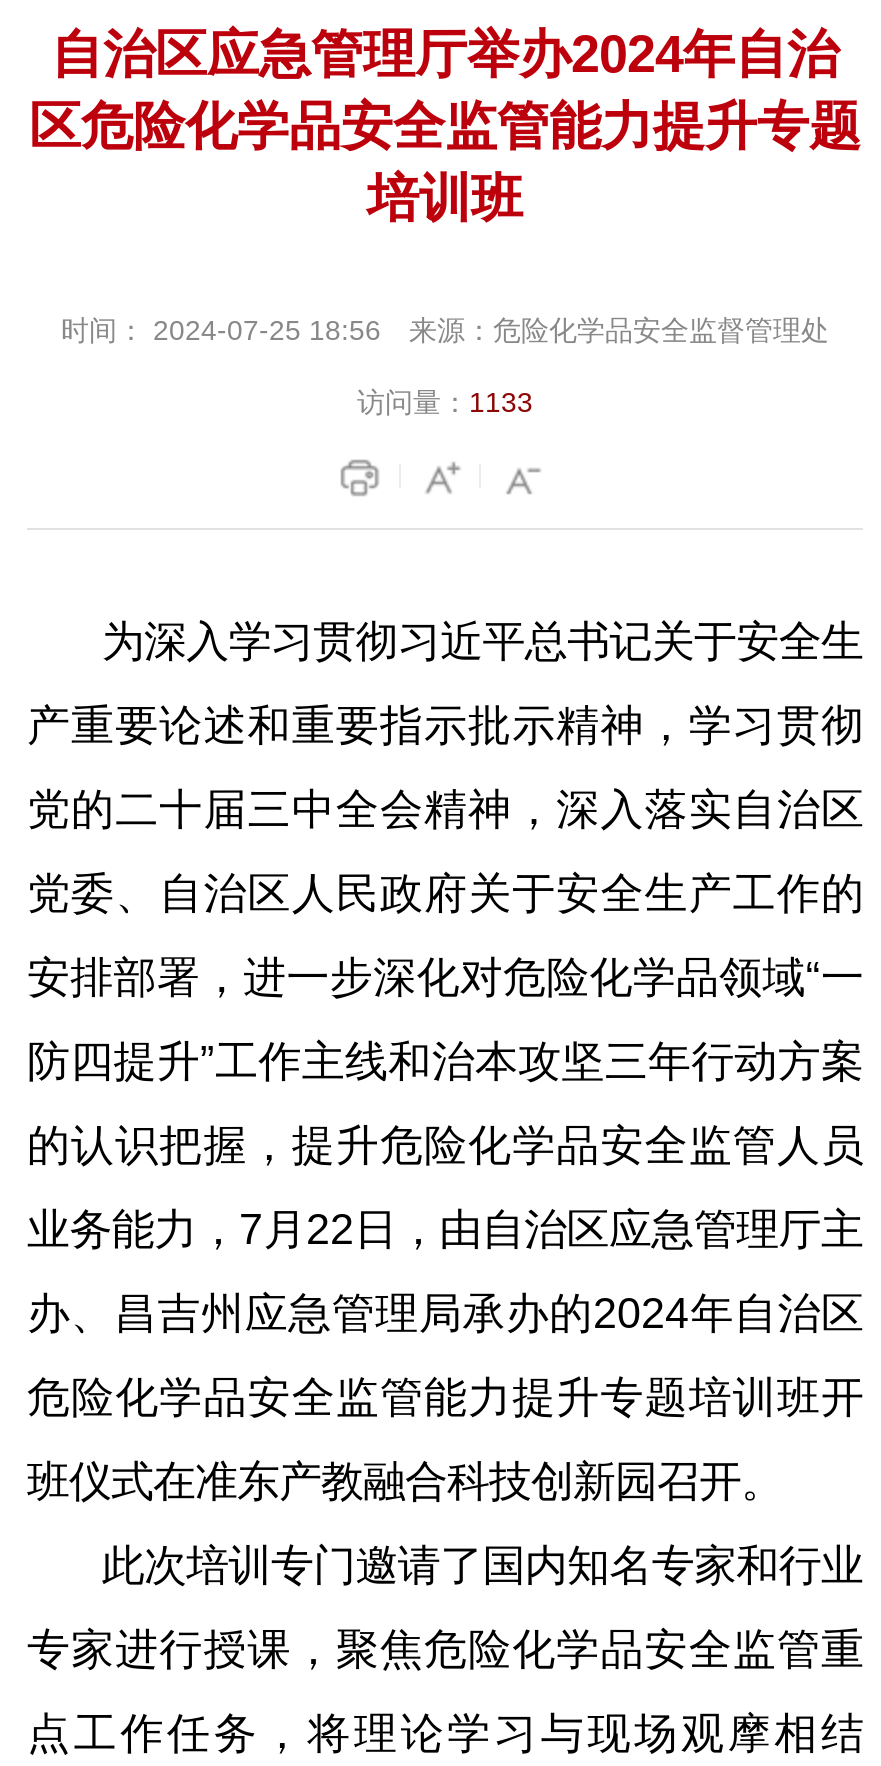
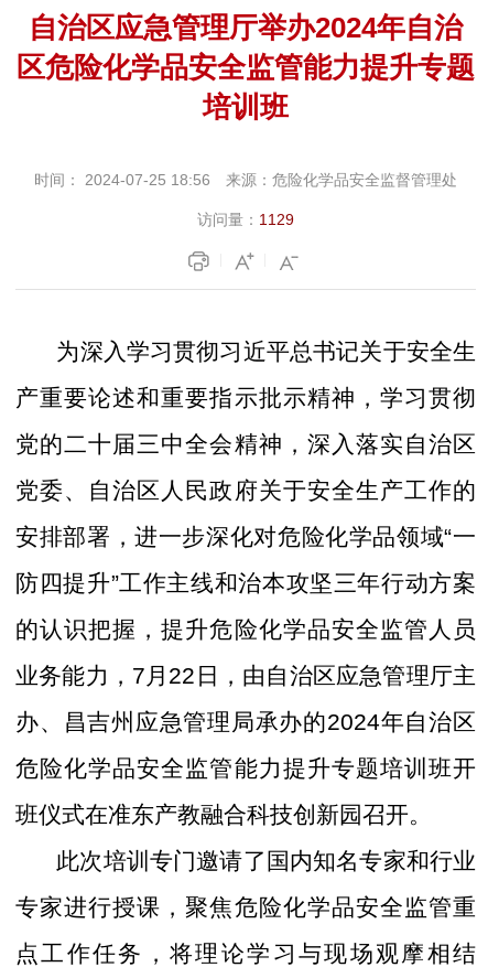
[357,385,533,417] 访问量：1133 -> [197,210,294,228] 访问量：1129

